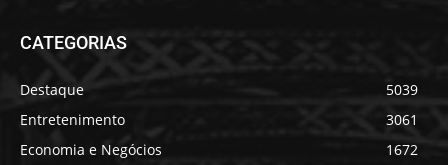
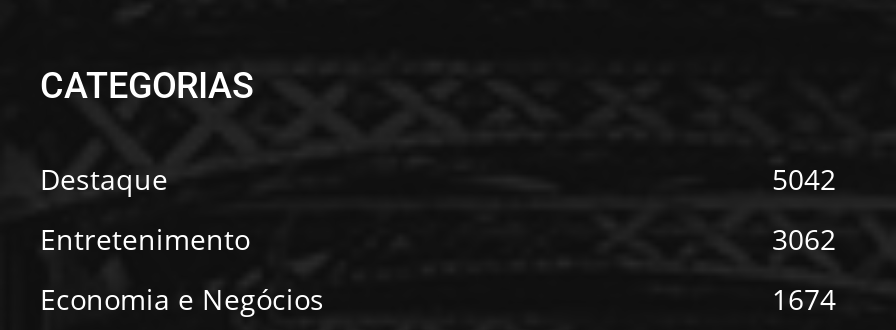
[386,80,418,99] 5039 -> [772,160,836,198] 5042
[386,110,418,129] 3061 -> [772,220,836,258] 3062
[386,140,418,159] 1672 -> [772,280,836,318] 1674

